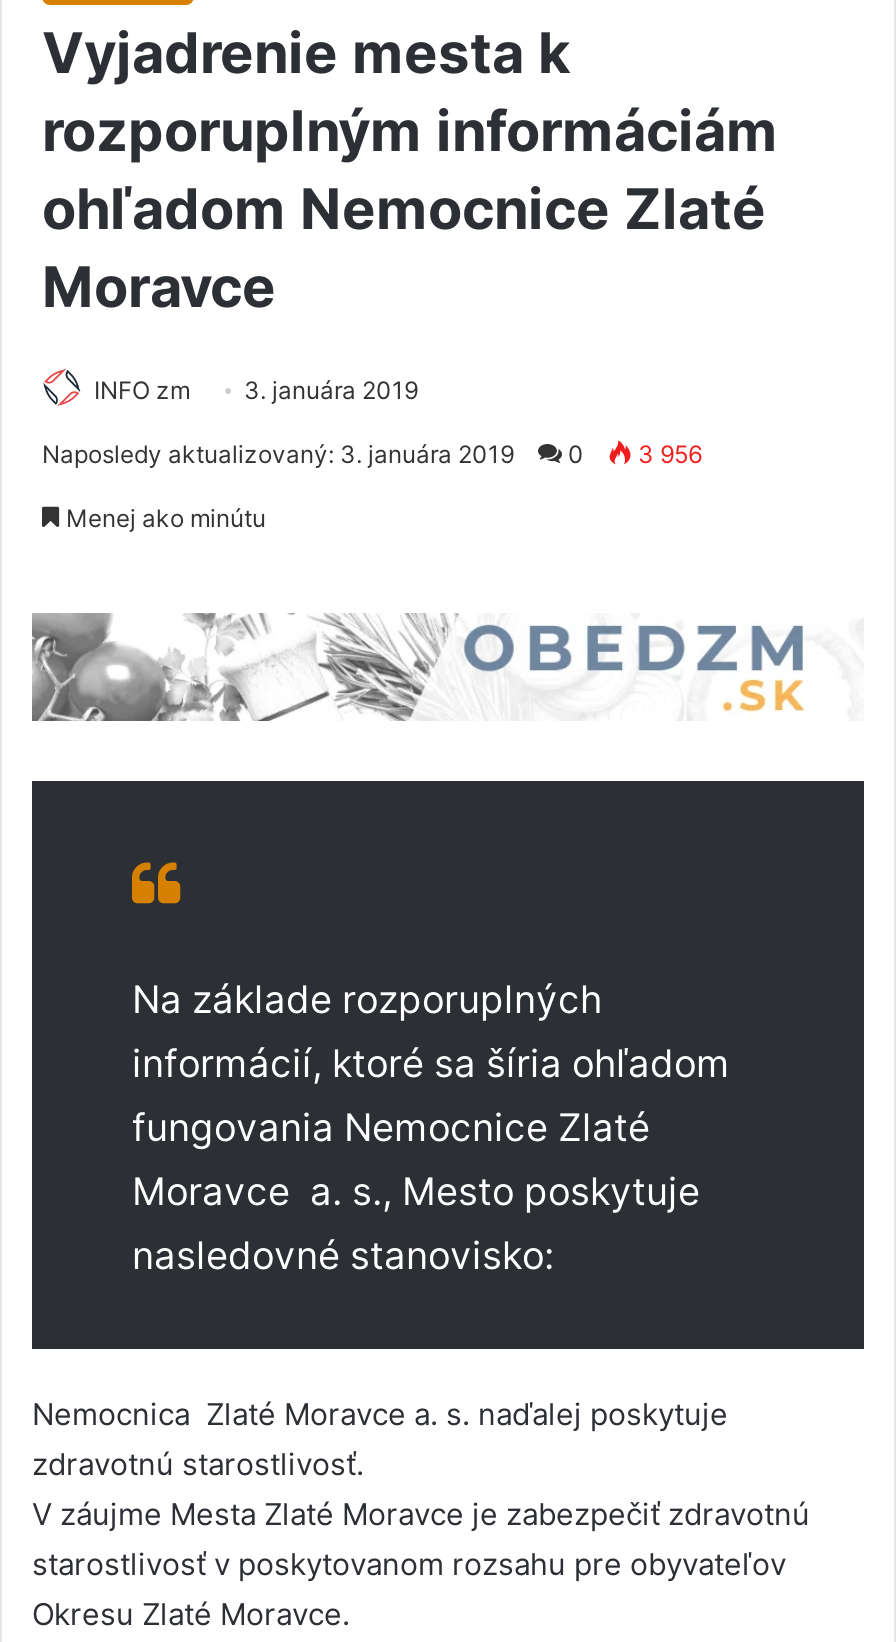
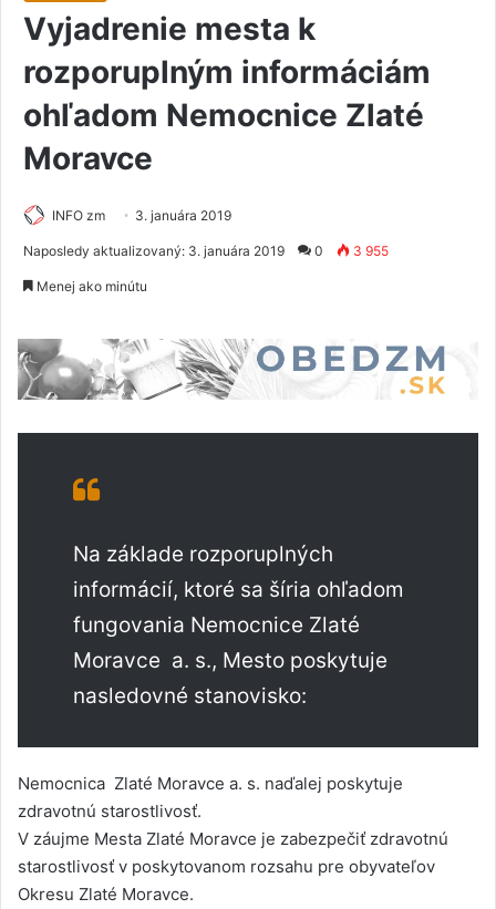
[42,439,702,469] Naposledy aktualizovaný: 3. januára 2019 0 3 956 -> [23,243,389,259] Naposledy aktualizovaný: 3. januára 2019 0 3 955

